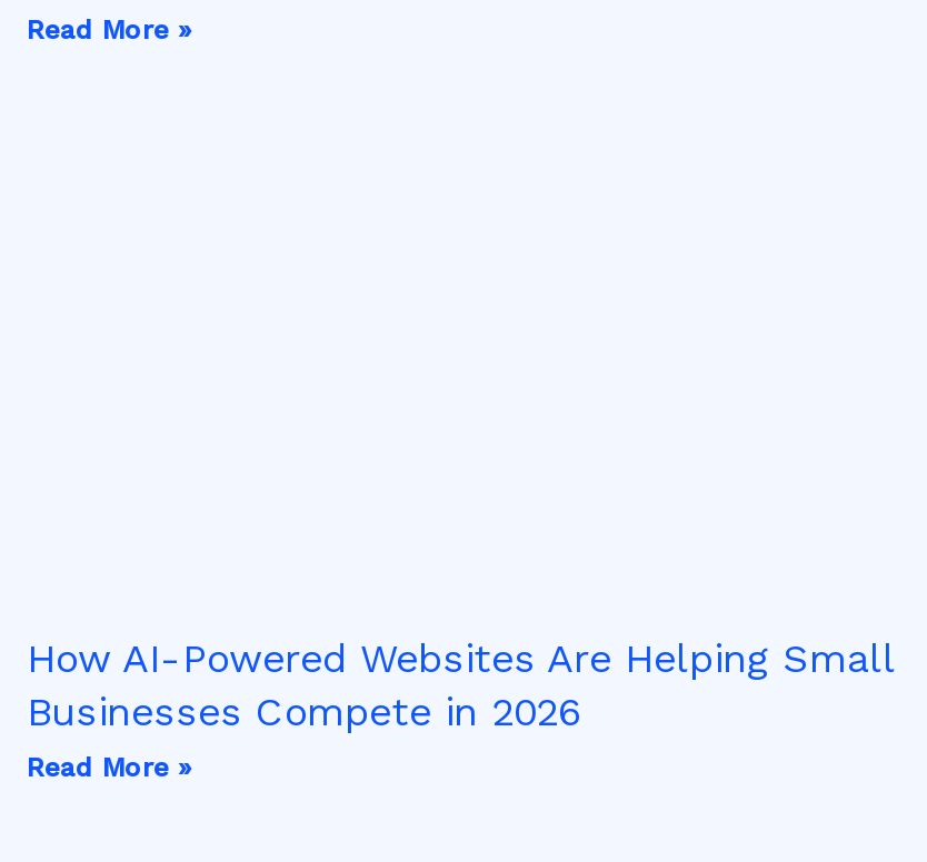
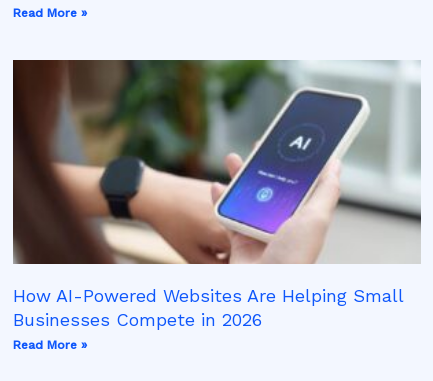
none -> [12,59,422,265] [image]

